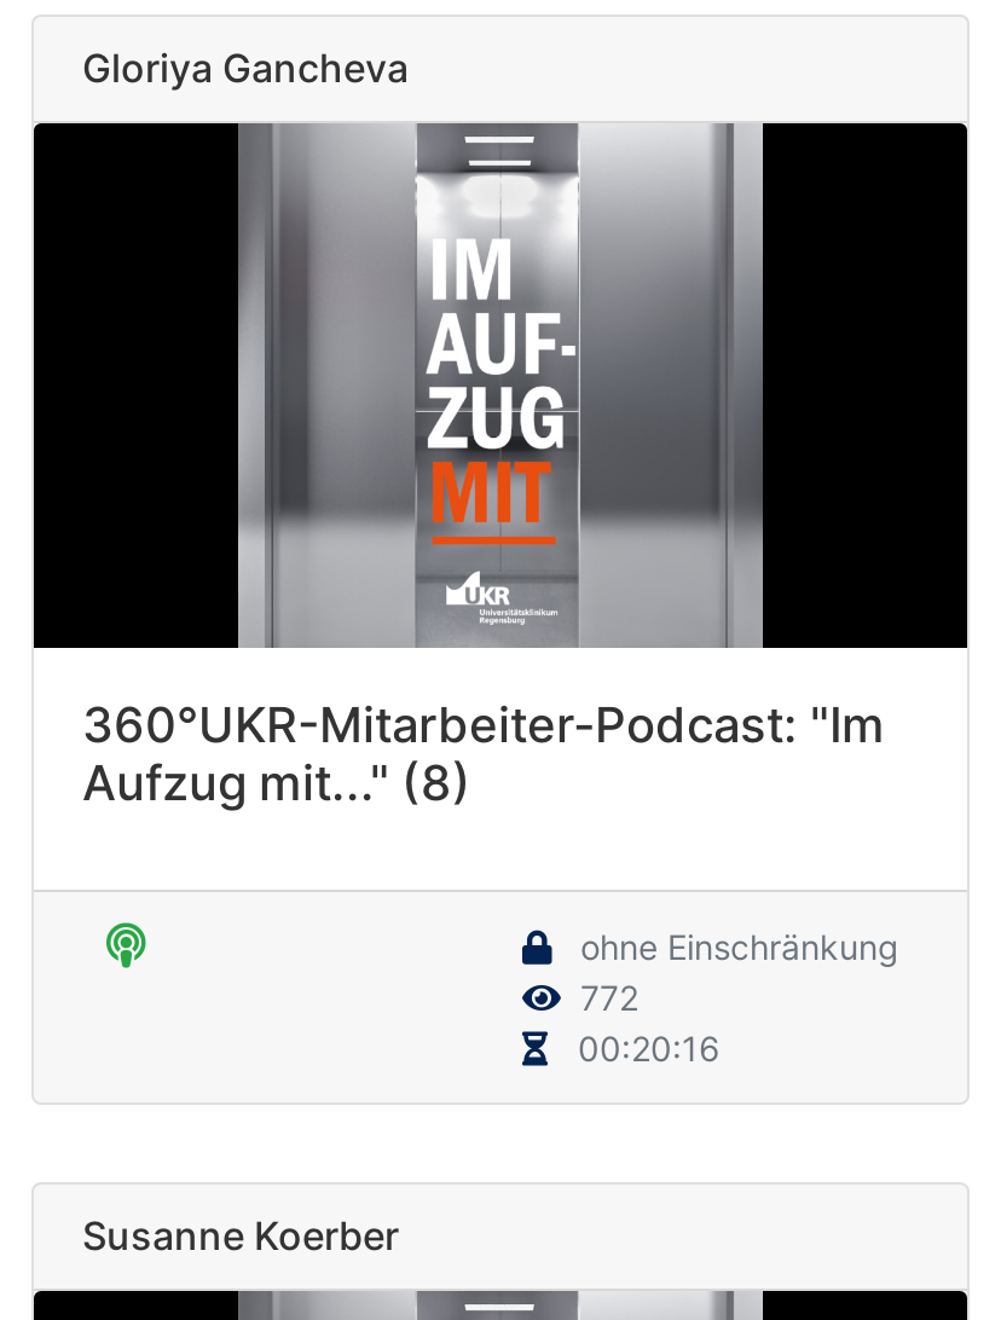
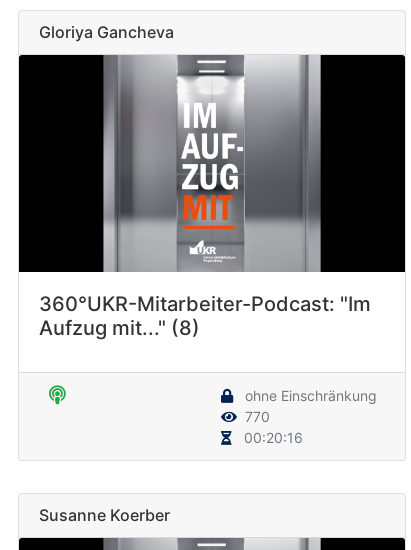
[571,976,638,1017] 772 -> [241,408,270,425] 770

